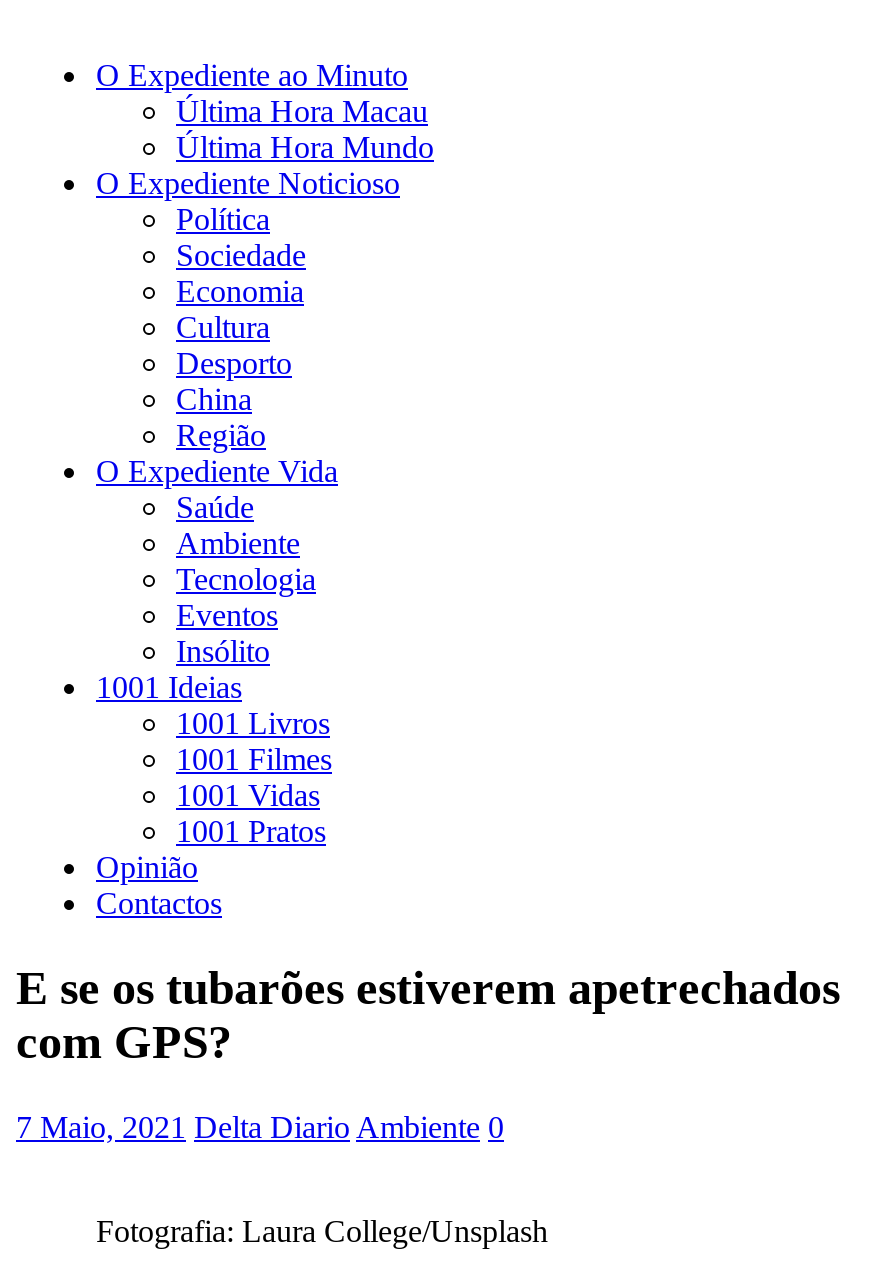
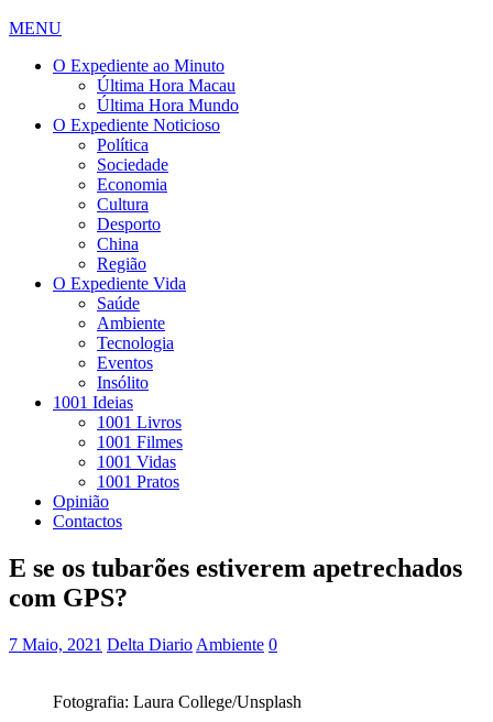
none -> [9,19,62,37] MENU

